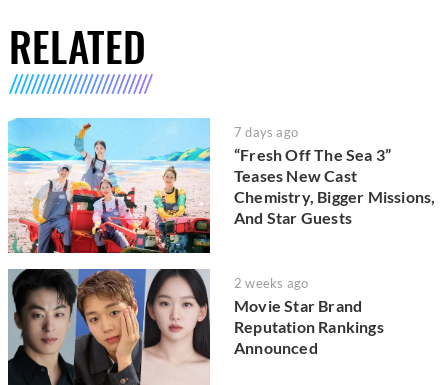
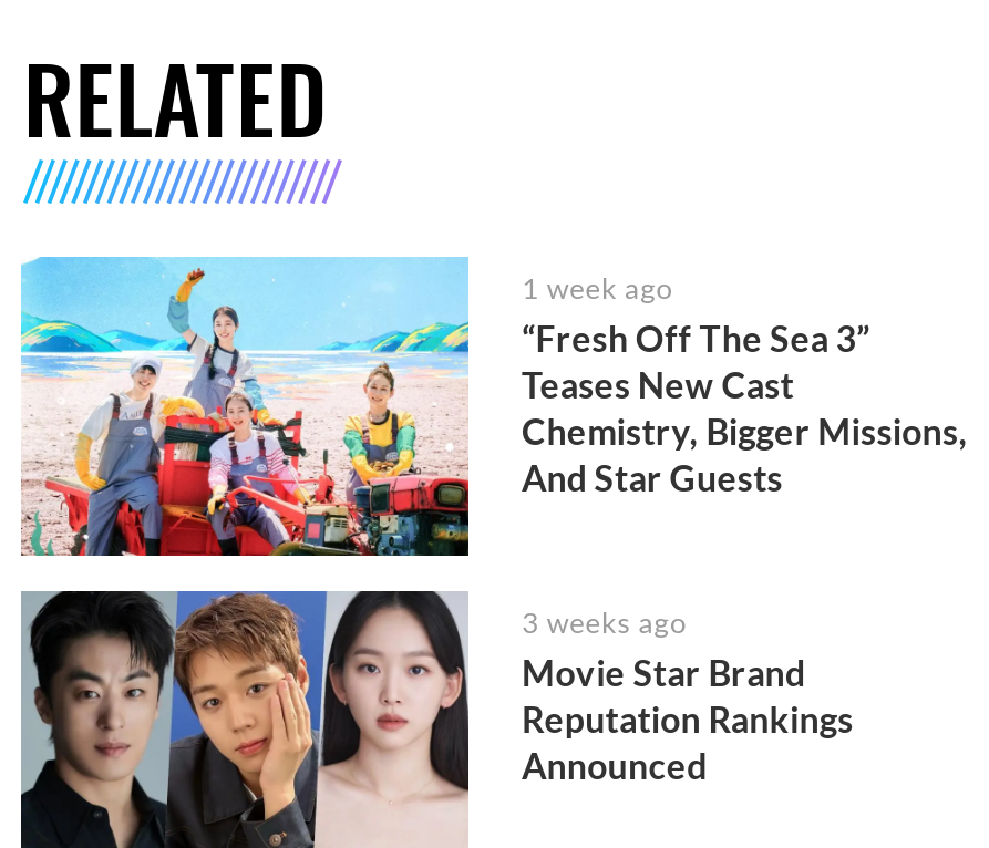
[234,124,298,140] 7 days ago -> [522,271,672,306] 1 week ago
[234,275,308,291] 2 weeks ago -> [522,604,686,640] 3 weeks ago

